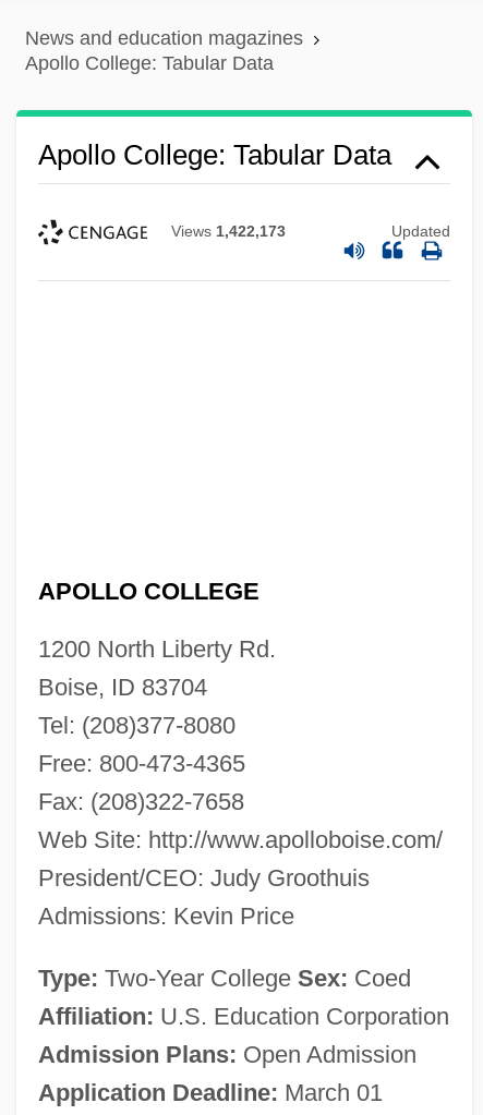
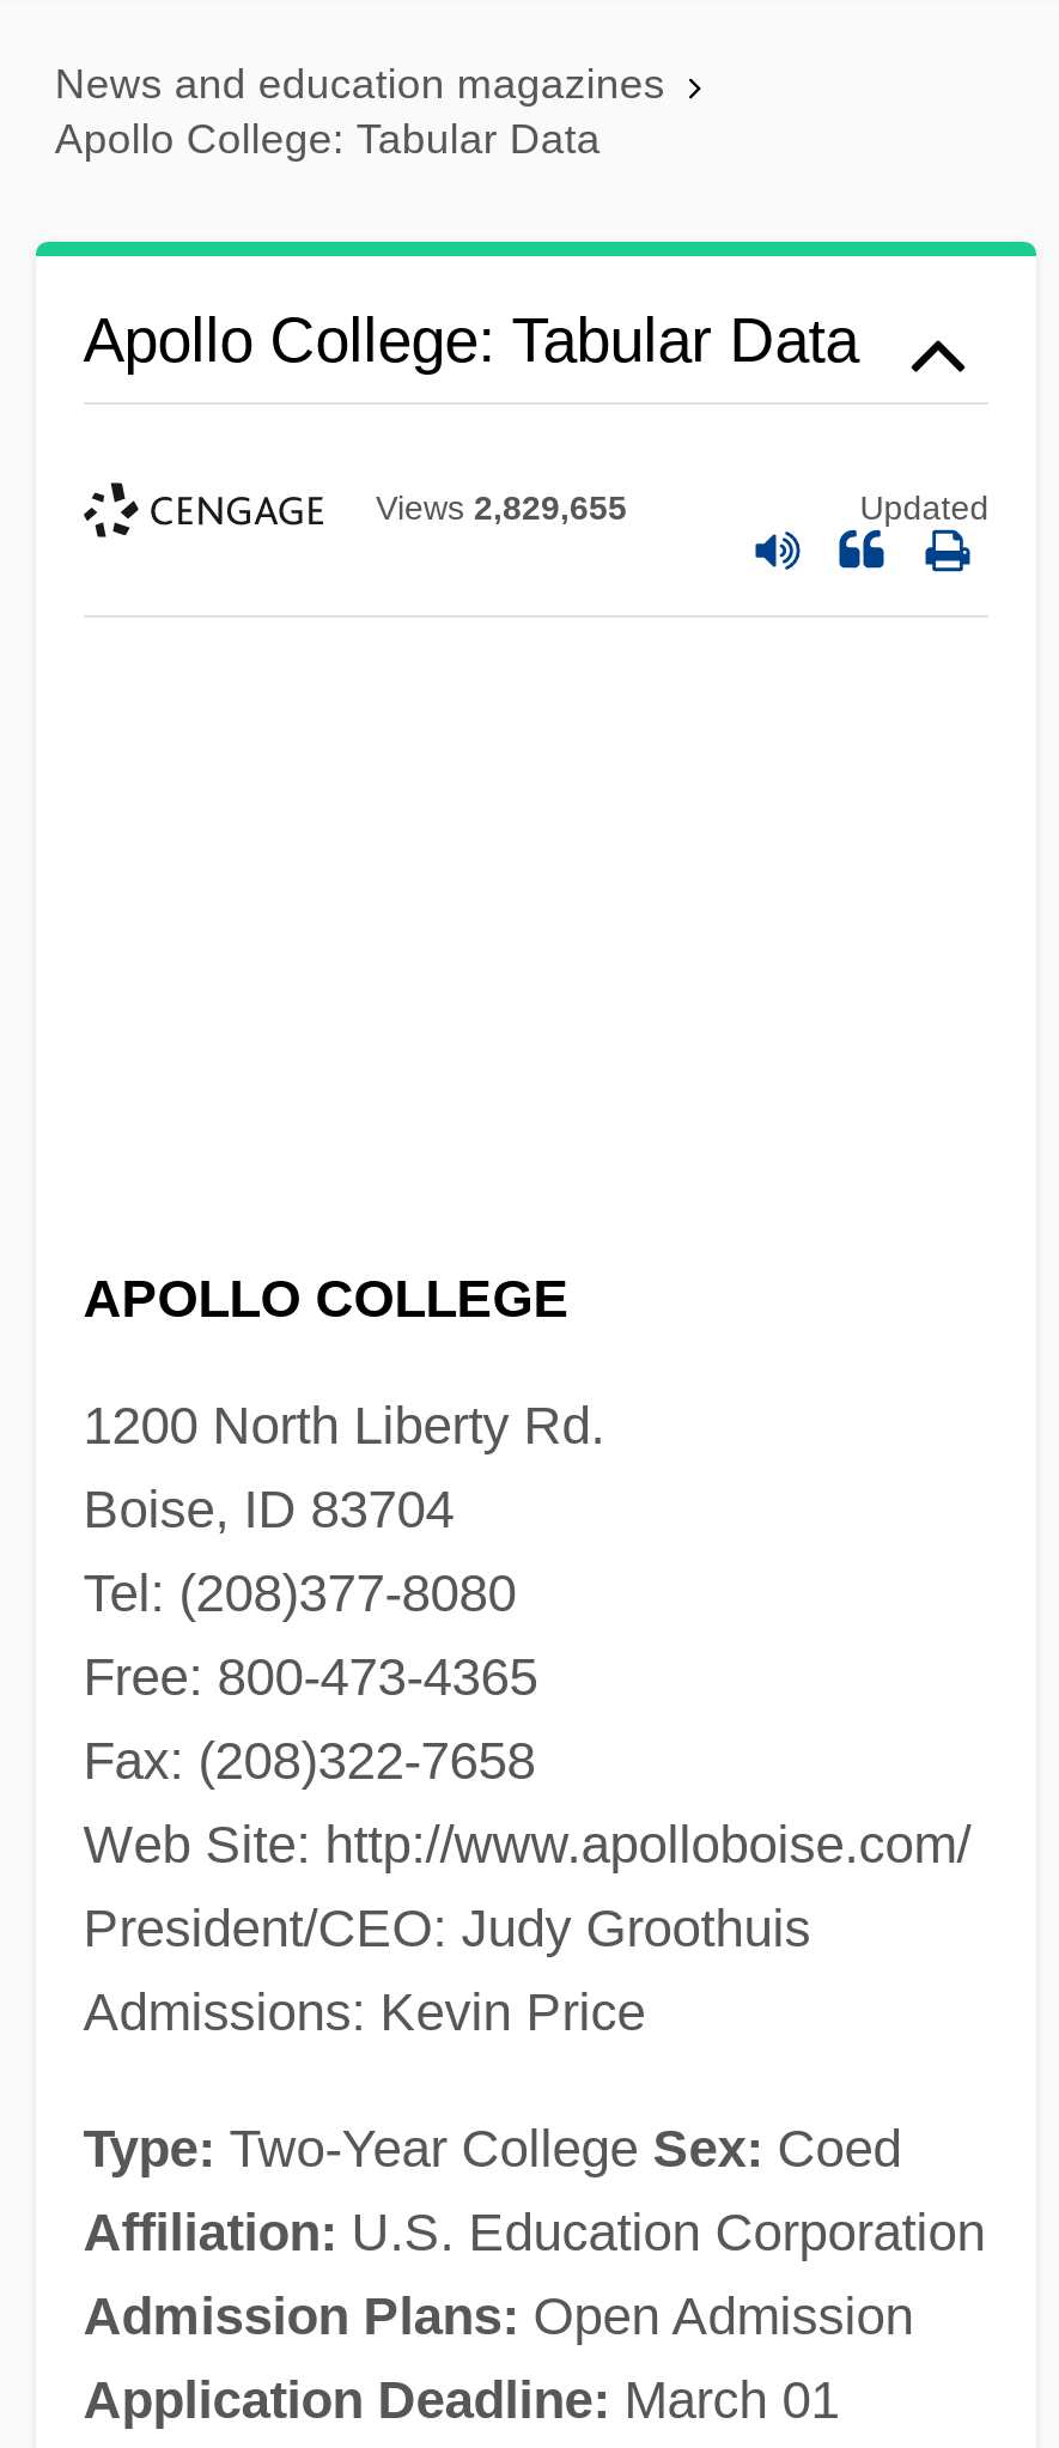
[171,223,286,240] Views 1,422,173 -> [376,490,627,528] Views 2,829,655

